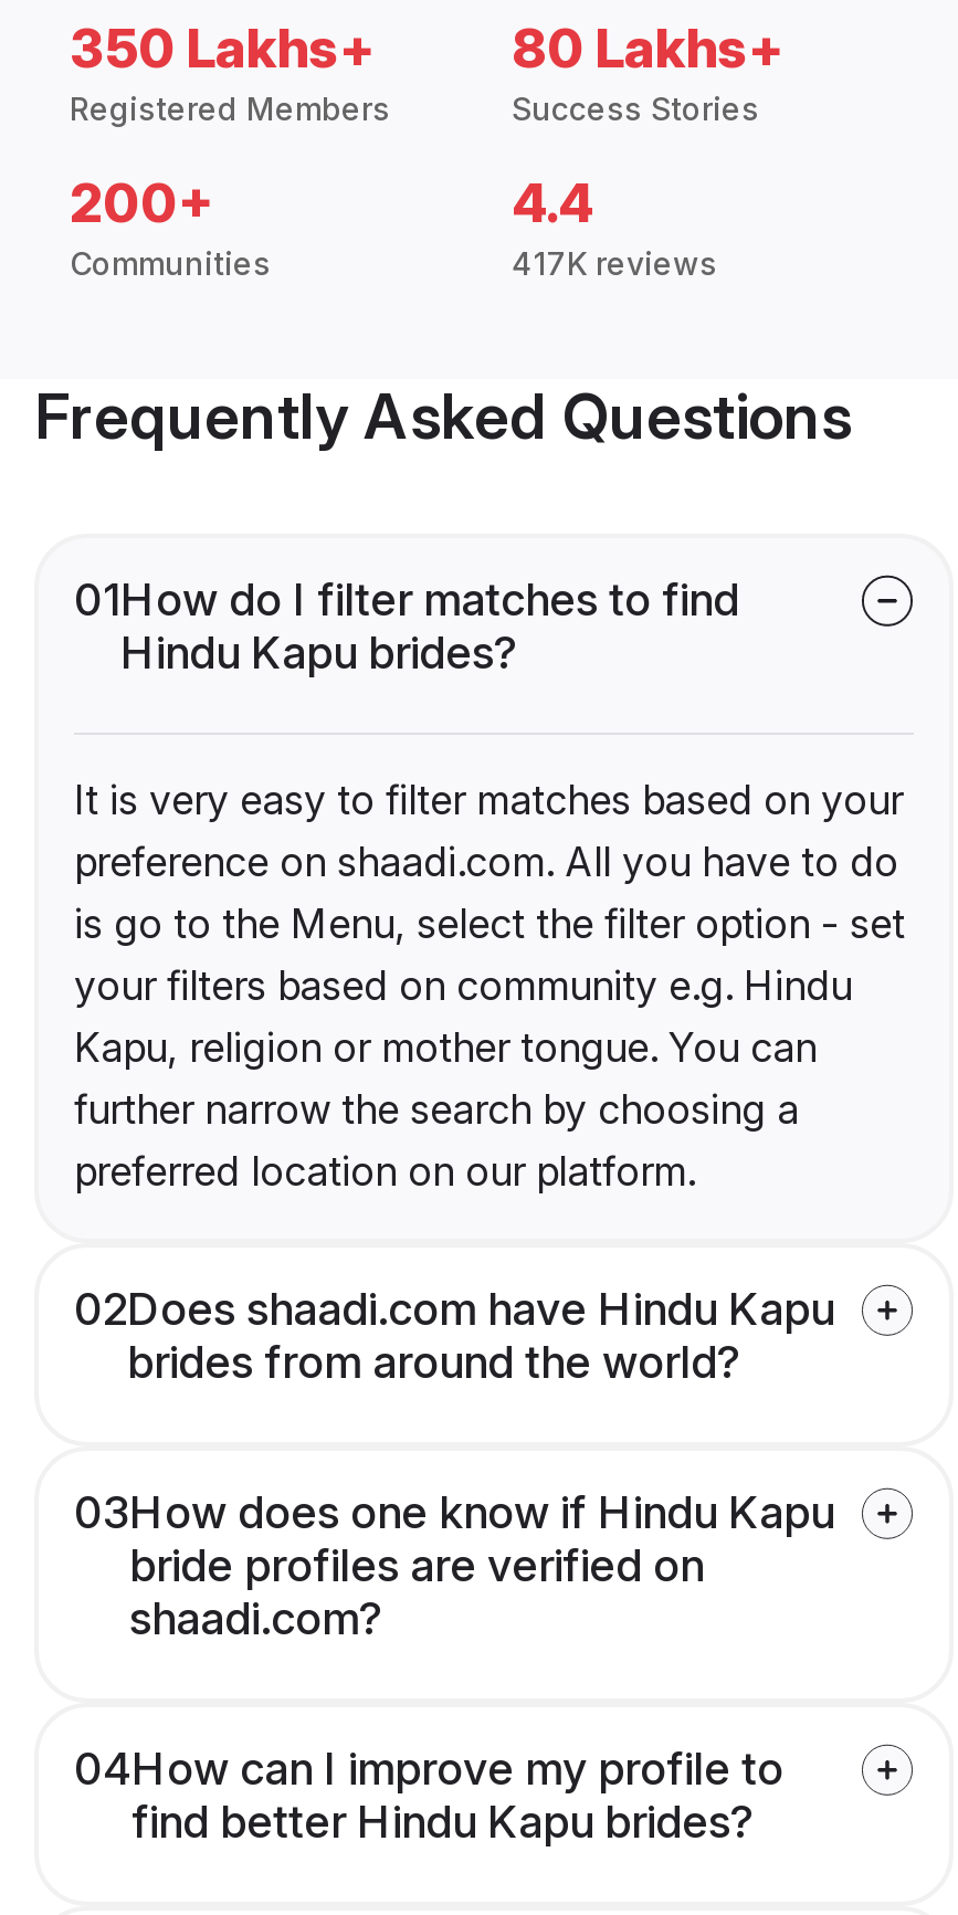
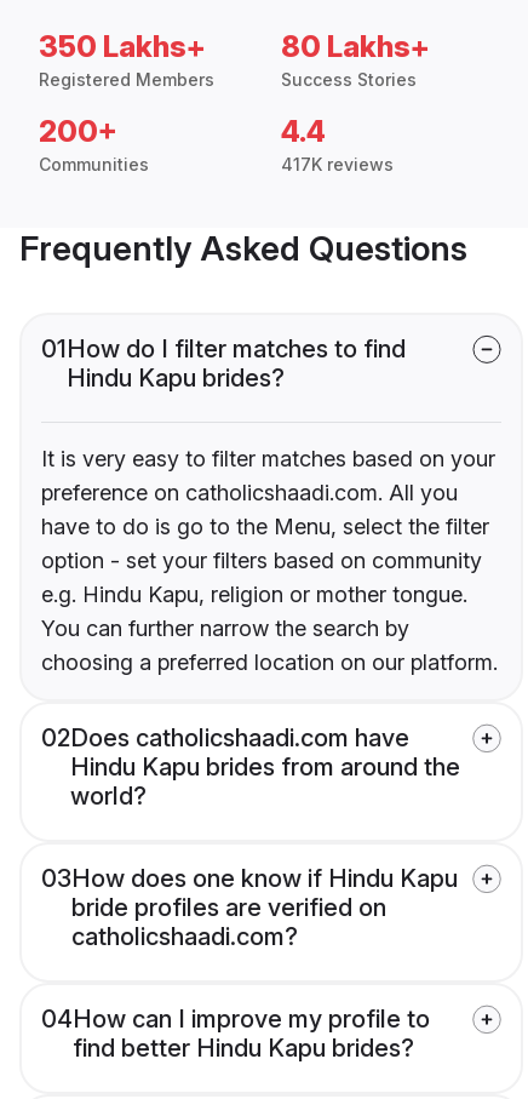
[74,839,905,1195] preference on shaadi.com. All you have to do | is go to the Menu, select the filter option - set | your filters based on community e.g. Hindu | Kapu, religion or mother tongue. You can | further narrow the search by choosing a | preferred location on our platform. -> [41,480,498,675] preference on catholicshaadi.com. All you | have to do is go to the Menu, select the filter | option - set your filters based on community | e.g. Hindu Kapu, religion or mother tongue. | You can further narrow the search by | choosing a preferred location on our platform.
[74,1284,834,1390] 02Does shaadi.com have Hindu Kapu | brides from around the world? -> [41,724,460,811] 02Does catholicshaadi.com have | Hindu Kapu brides from around the | world?
[129,1593,383,1646] shaadi.com? -> [71,922,298,952] catholicshaadi.com?

